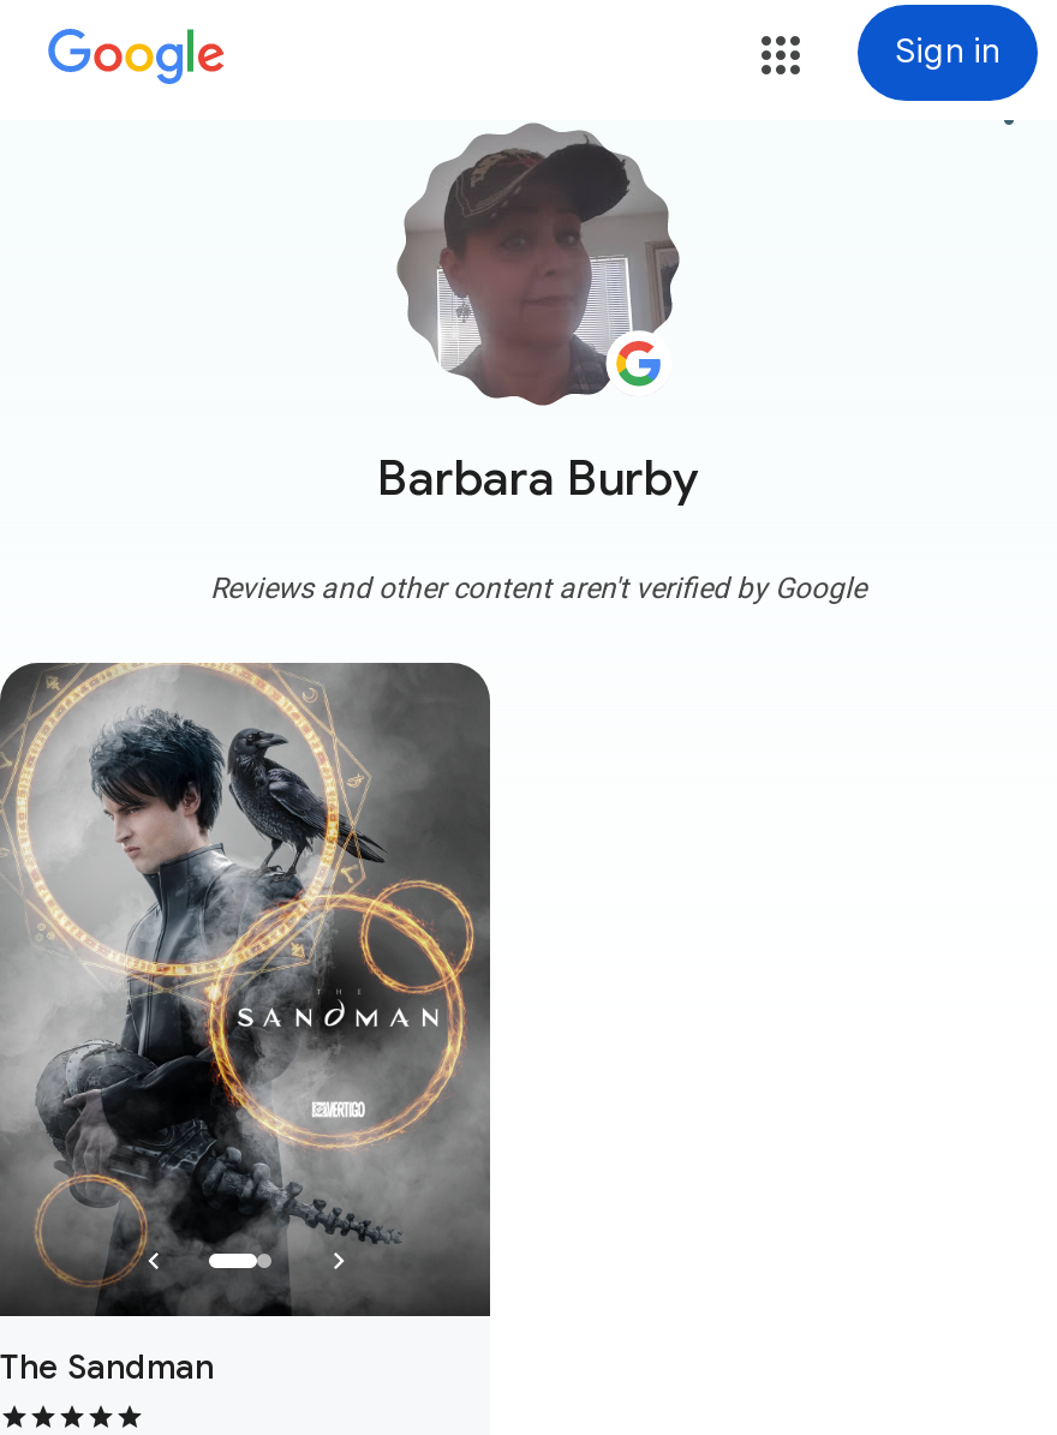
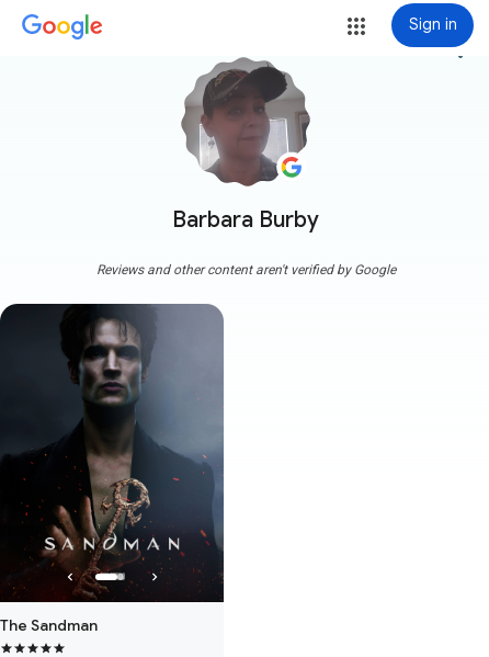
[7,660,490,1316] [image] -> [3,303,224,602] [image]

